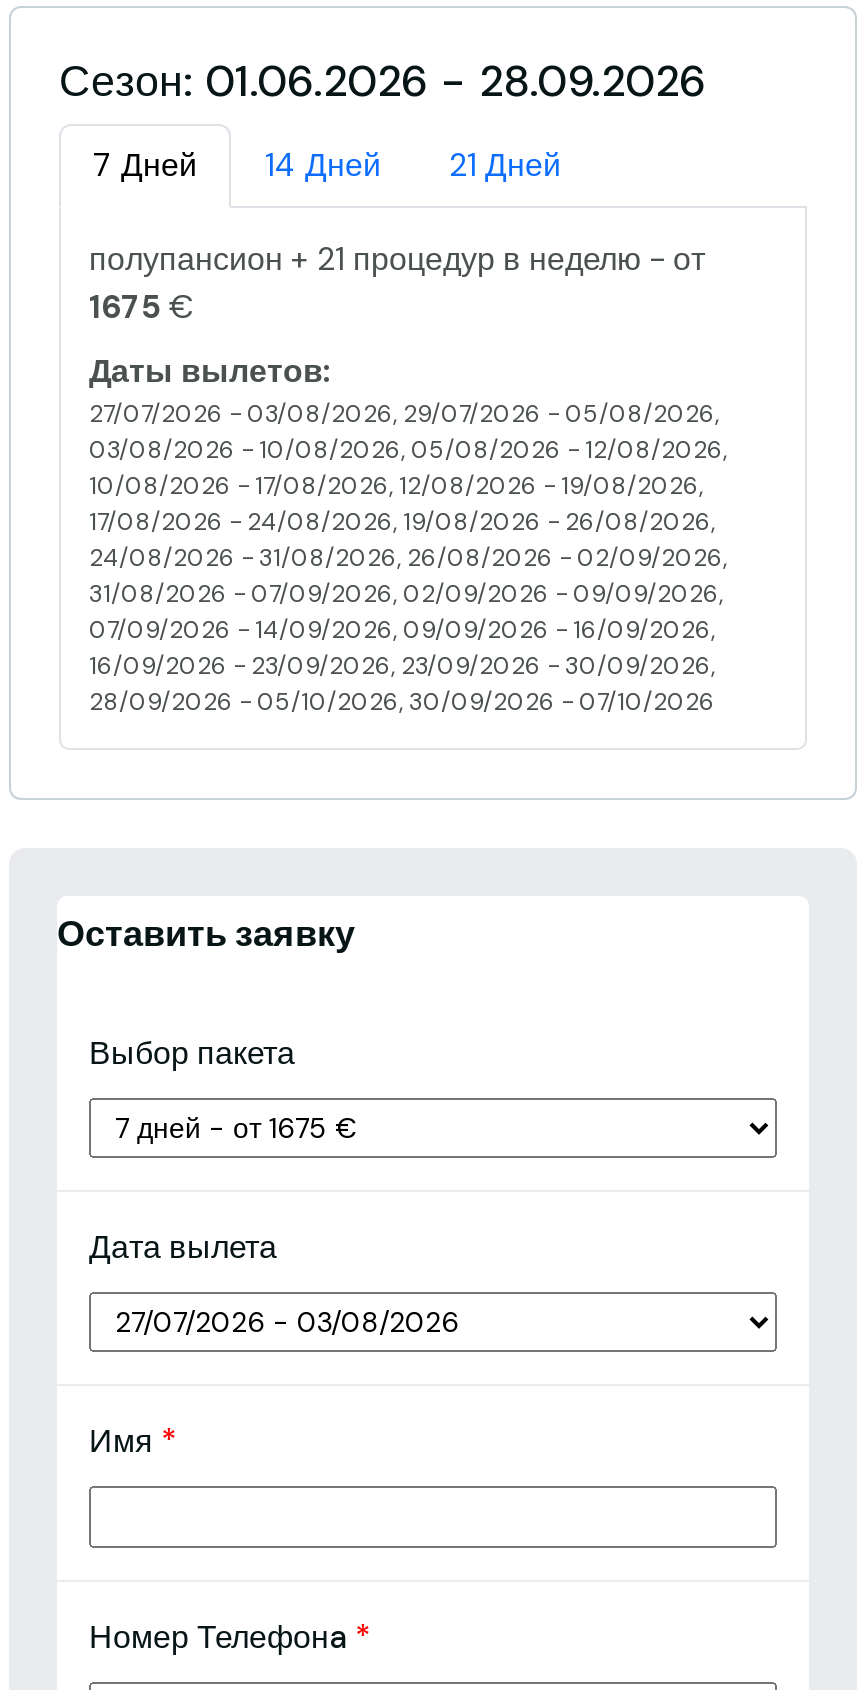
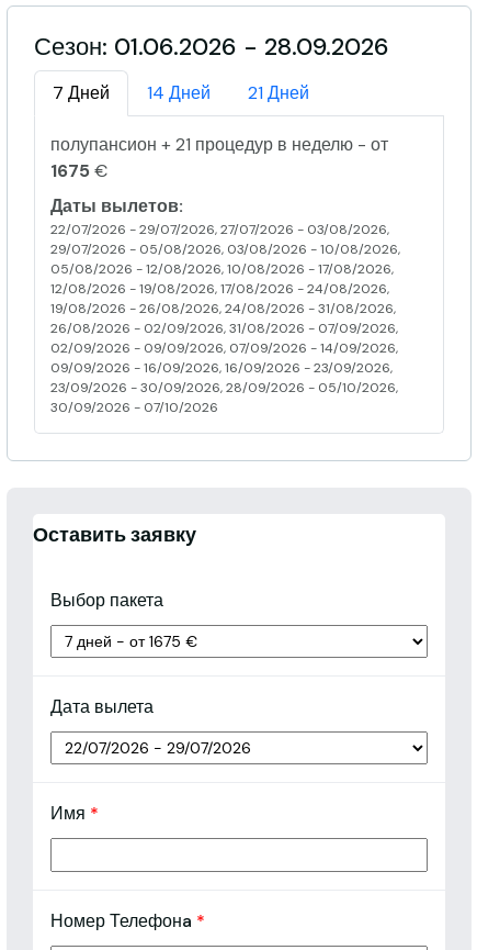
[89,397,727,717] 27/07/2026 - 03/08/2026, 29/07/2026 - 05/08/2026, | 03/08/2026 - 10/08/2026, 05/08/2026 - 12/08/2026, | 10/08/2026 - 17/08/2026, 12/08/2026 - 19/08/2026, | 17/08/2026 - 24/08/2026, 19/08/2026 - 26/08/2026, | 24/08/2026 - 31/08/2026, 26/08/2026 - 02/09/2026, | 31/08/2026 - 07/09/2026, 02/09/2026 - 09/09/2026, | 07/09/2026 - 14/09/2026, 09/09/2026 - 16/09/2026, | 16/09/2026 - 23/09/2026, 23/09/2026 - 30/09/2026, | 28/09/2026 - 05/10/2026, 30/09/2026 - 07/10/2026 -> [50,220,400,416] 22/07/2026 - 29/07/2026, 27/07/2026 - 03/08/2026, | 29/07/2026 - 05/08/2026, 03/08/2026 - 10/08/2026, | 05/08/2026 - 12/08/2026, 10/08/2026 - 17/08/2026, | 12/08/2026 - 19/08/2026, 17/08/2026 - 24/08/2026, | 19/08/2026 - 26/08/2026, 24/08/2026 - 31/08/2026, | 26/08/2026 - 02/09/2026, 31/08/2026 - 07/09/2026, | 02/09/2026 - 09/09/2026, 07/09/2026 - 14/09/2026, | 09/09/2026 - 16/09/2026, 16/09/2026 - 23/09/2026, | 23/09/2026 - 30/09/2026, 28/09/2026 - 05/10/2026, | 30/09/2026 - 07/10/2026

